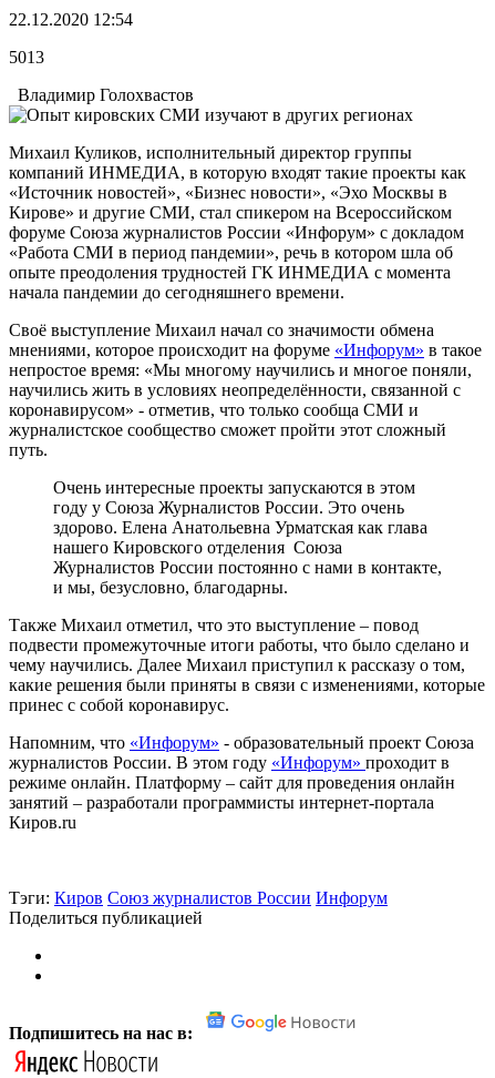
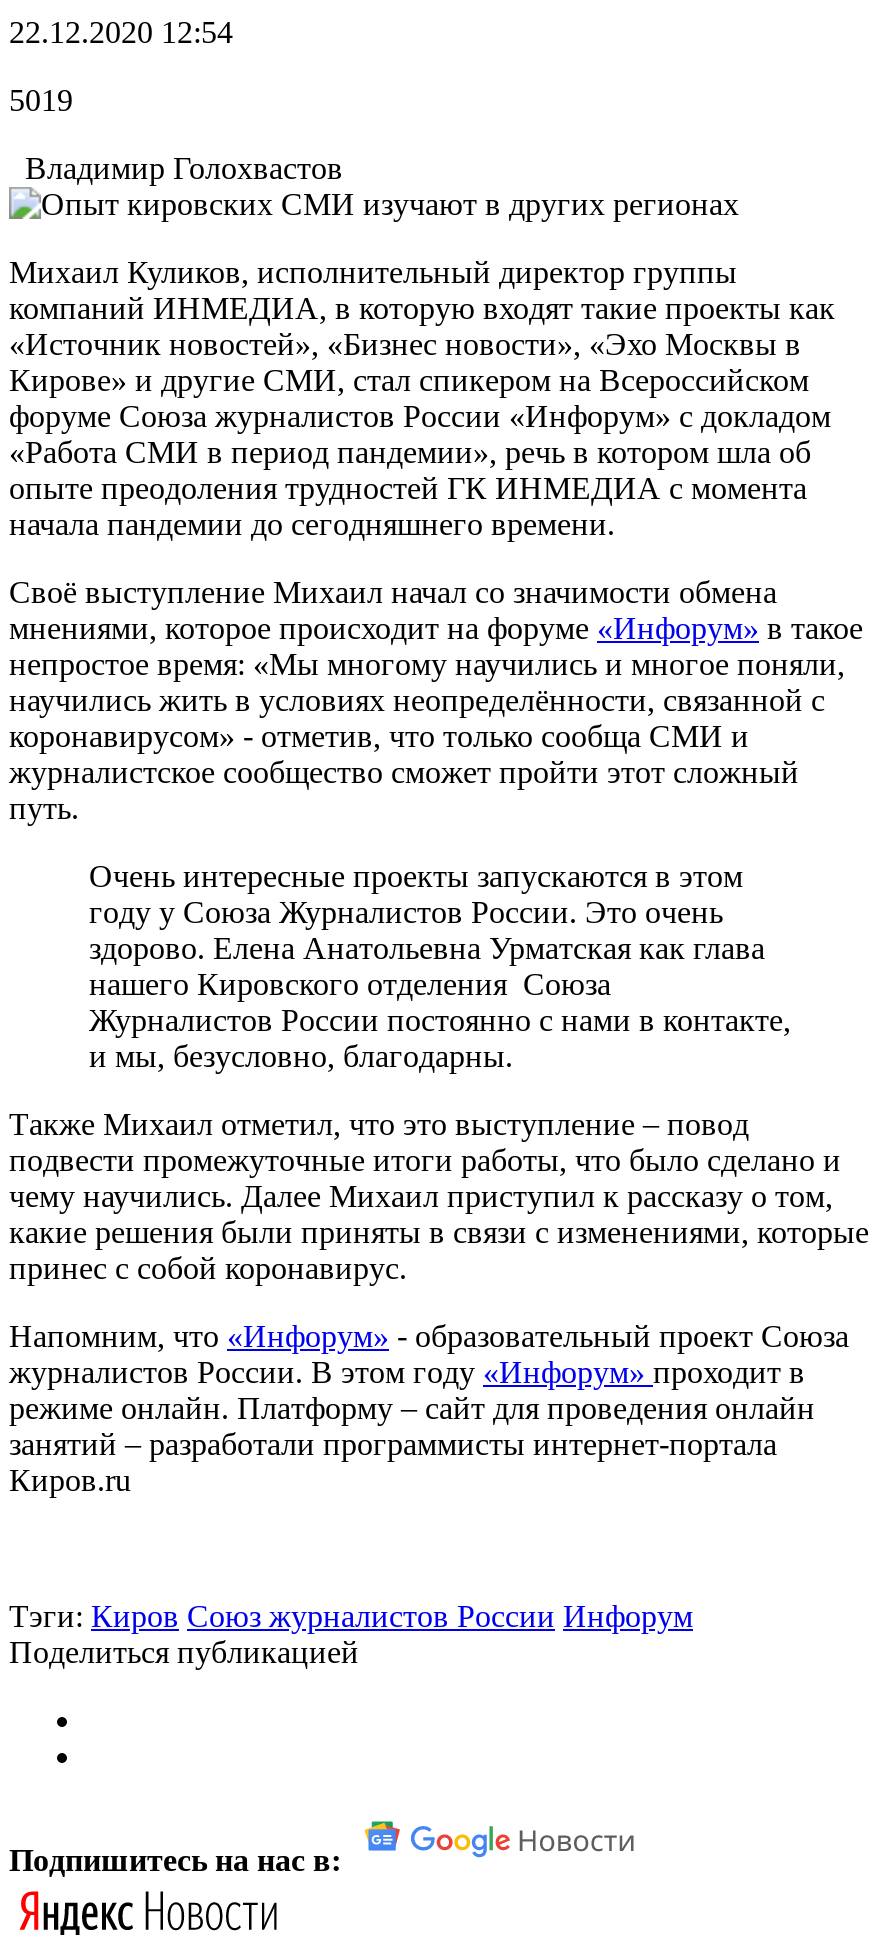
[9,48,44,66] 5013 -> [9,83,73,117] 5019

